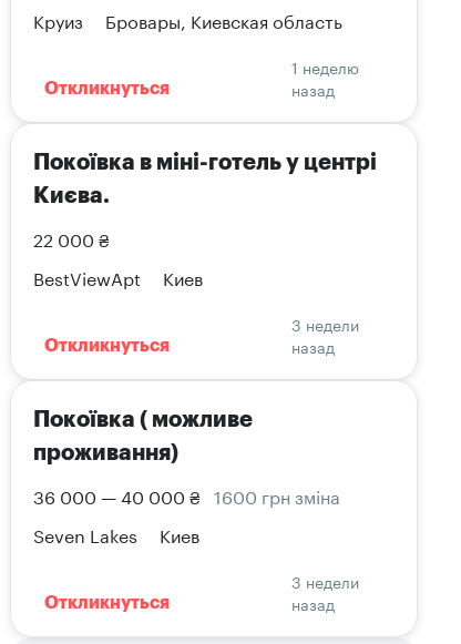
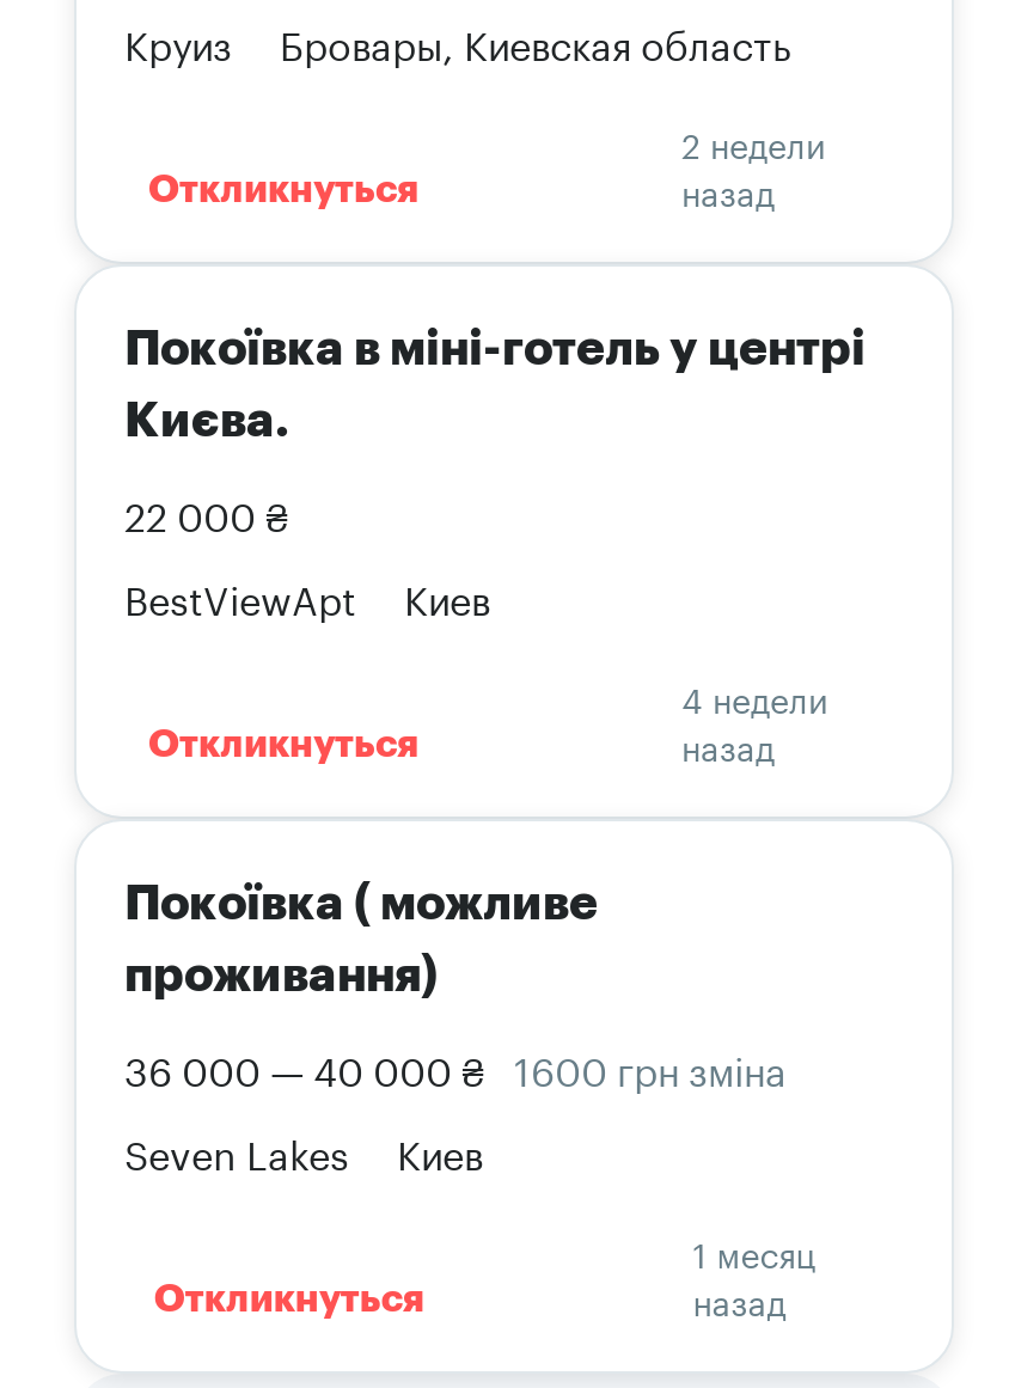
[291,54,359,79] 1 неделю -> [681,116,825,169] 2 недели
[291,311,359,336] 3 недели -> [681,671,827,723] 4 недели
[291,569,359,593] 3 недели -> [693,1225,815,1278] 1 месяц

